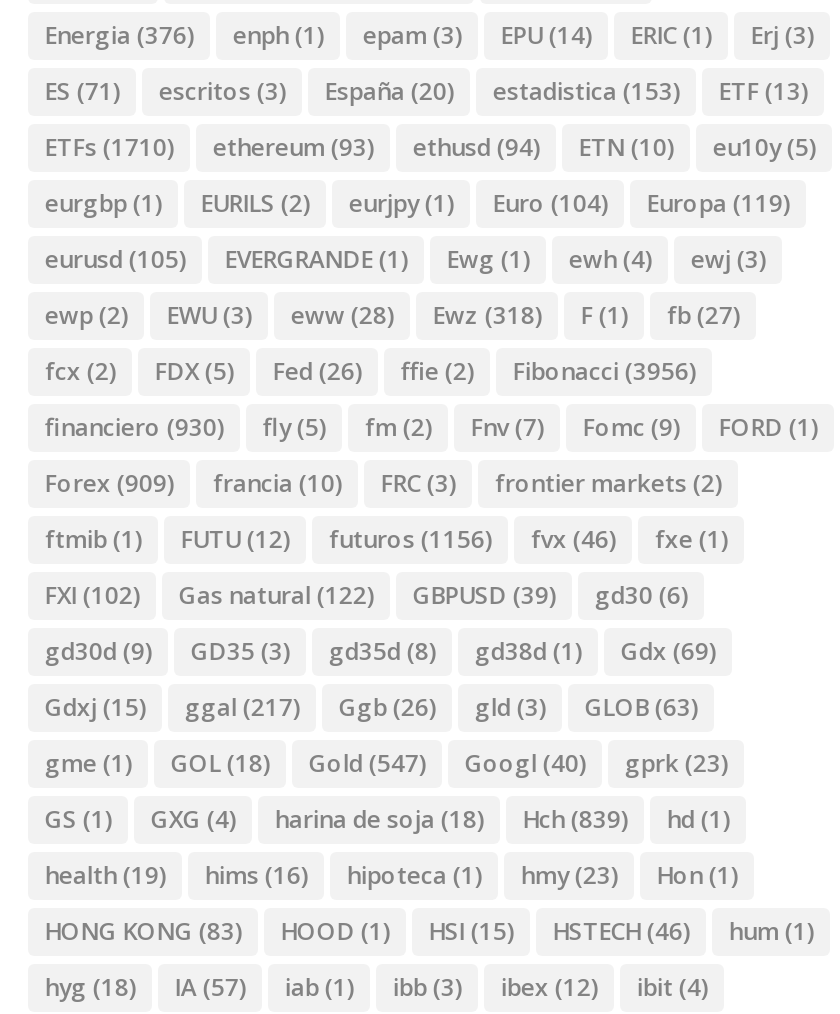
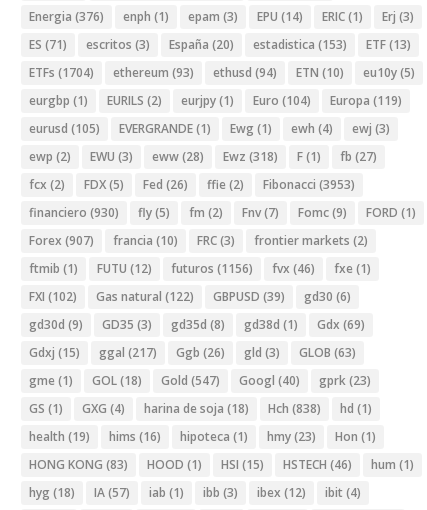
[45,129,817,163] ETFs (1710) ethereum (93) ethusd (94) ETN (10) eu10y (5) -> [29,64,415,81] ETFs (1704) ethereum (93) ethusd (94) ETN (10) eu10y (5)
[45,353,697,387] fcx (2) FDX (5) Fed (26) ffie (2) Fibonacci (3956) -> [29,176,355,193] fcx (2) FDX (5) Fed (26) ffie (2) Fibonacci (3953)
[45,465,723,499] Forex (909) francia (10) FRC (3) frontier markets (2) -> [29,232,368,249] Forex (907) francia (10) FRC (3) frontier markets (2)
[45,801,731,835] GS (1) GXG (4) harina de soja (18) Hch (839) hd (1) -> [29,400,372,417] GS (1) GXG (4) harina de soja (18) Hch (838) hd (1)

